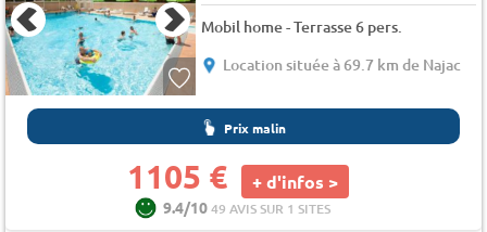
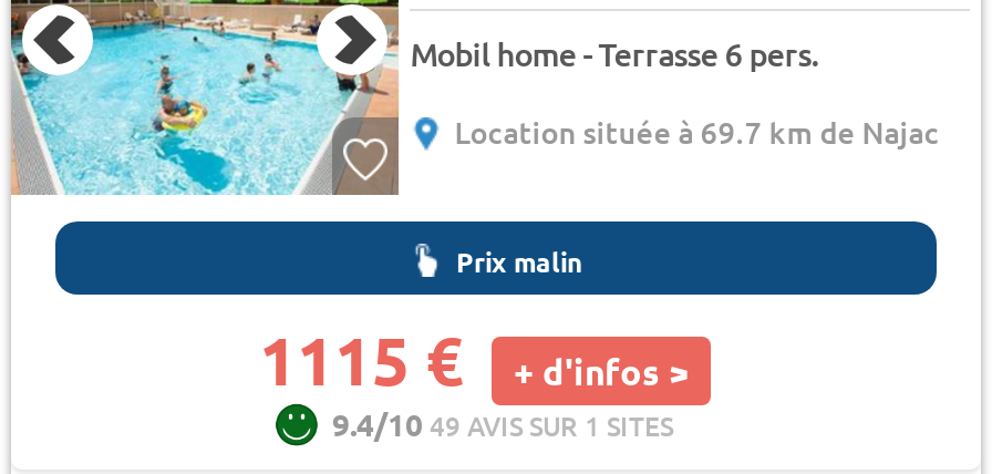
[127,156,338,196] 1105 € + d'infos > -> [259,318,689,400] 1115 € + d'infos >

